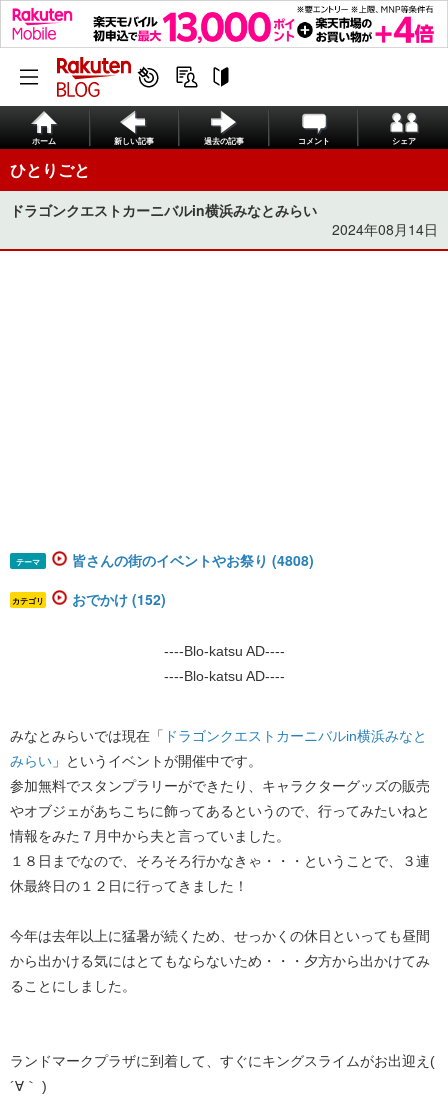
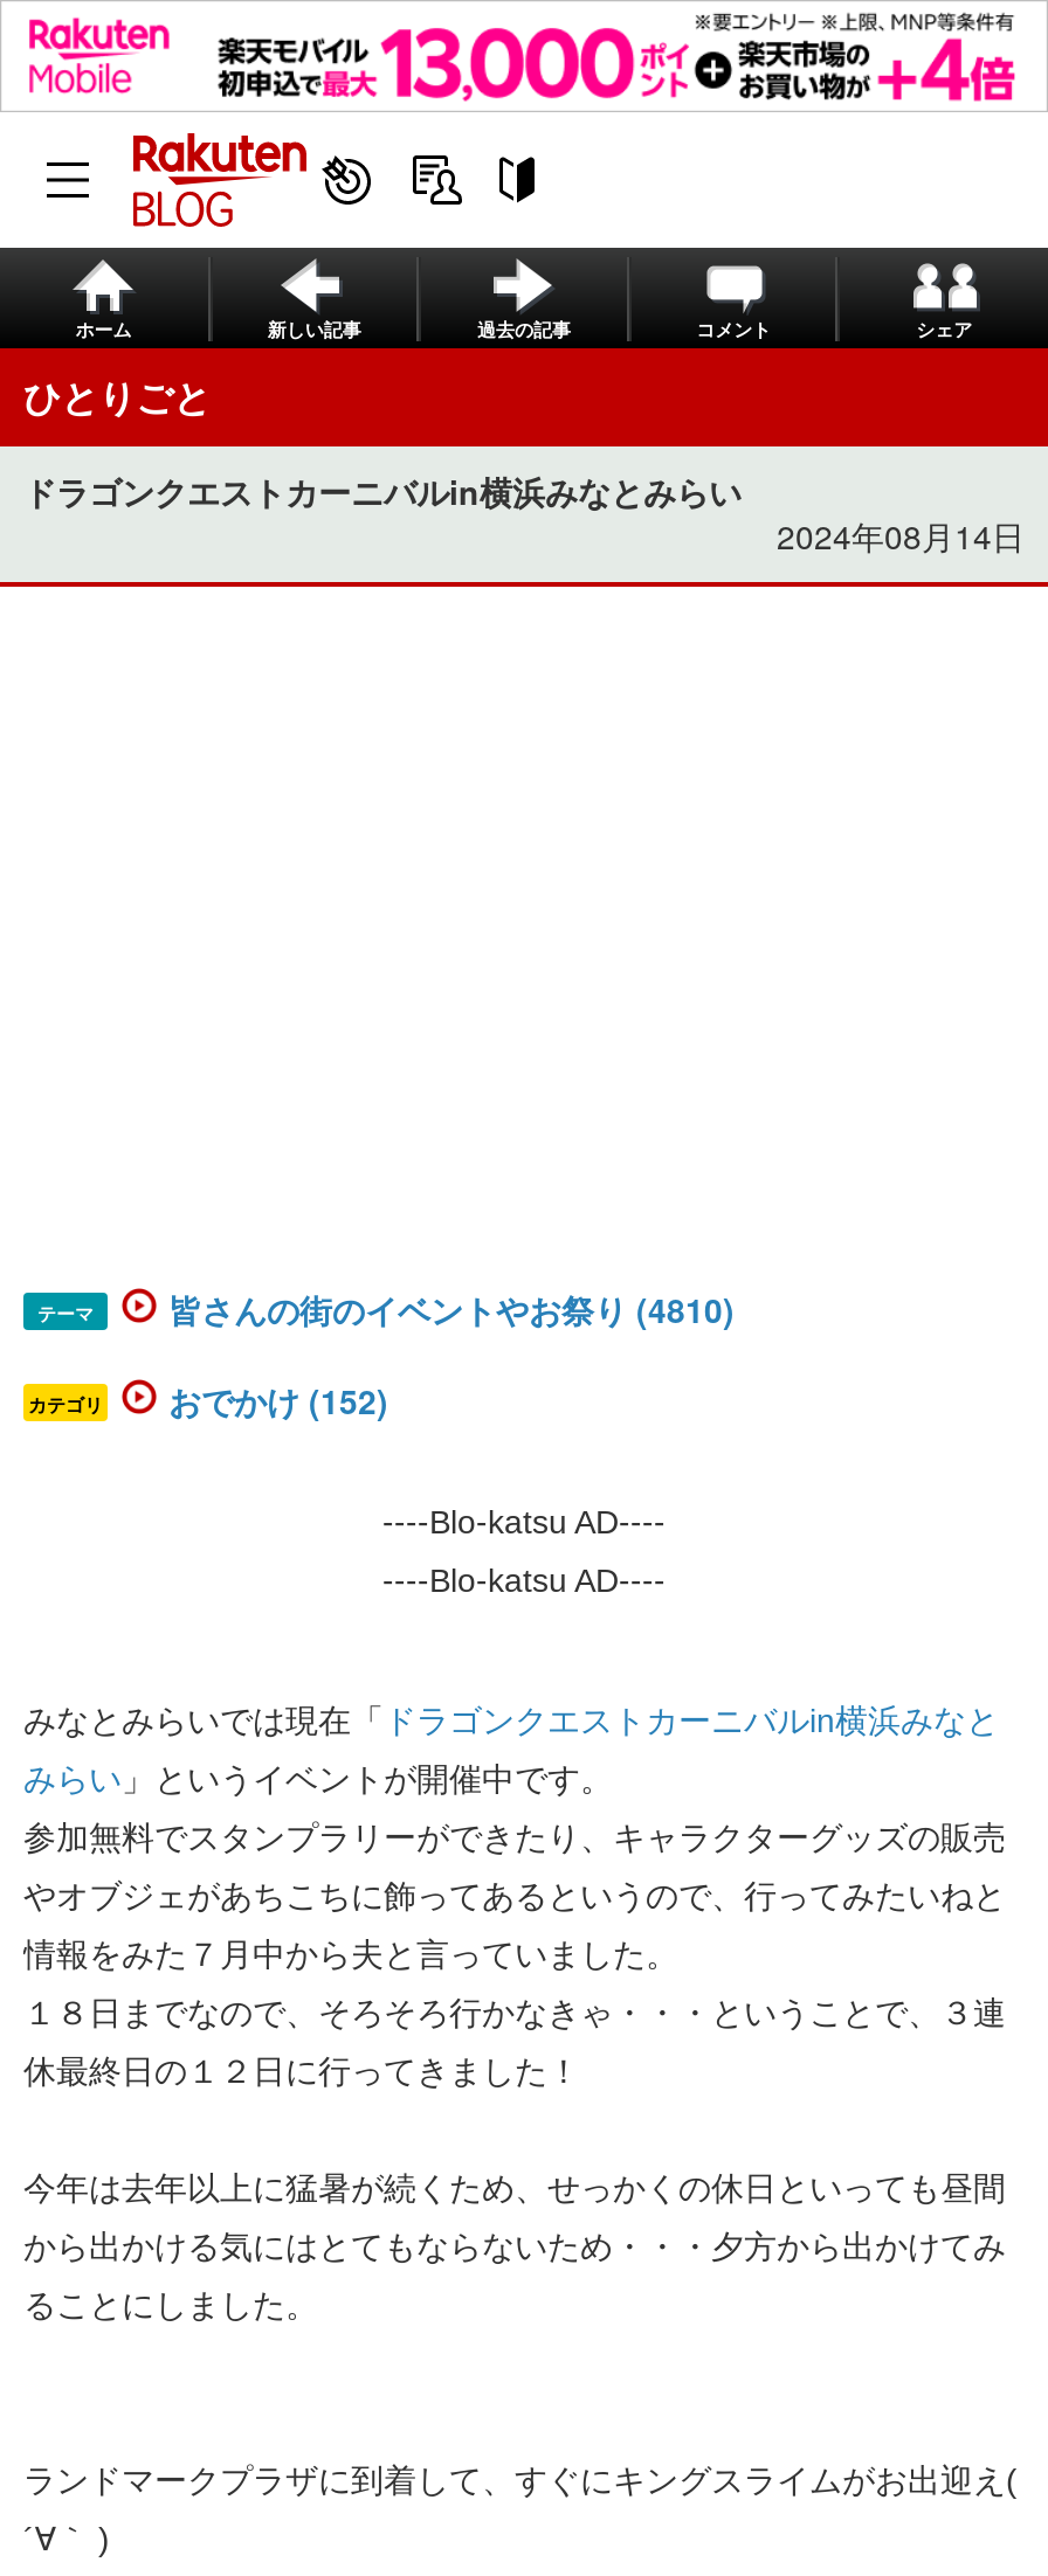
[72,550,314,570] 皆さんの街のイベントやお祭り (4808) -> [168,1285,735,1332] 皆さんの街のイベントやお祭り (4810)

